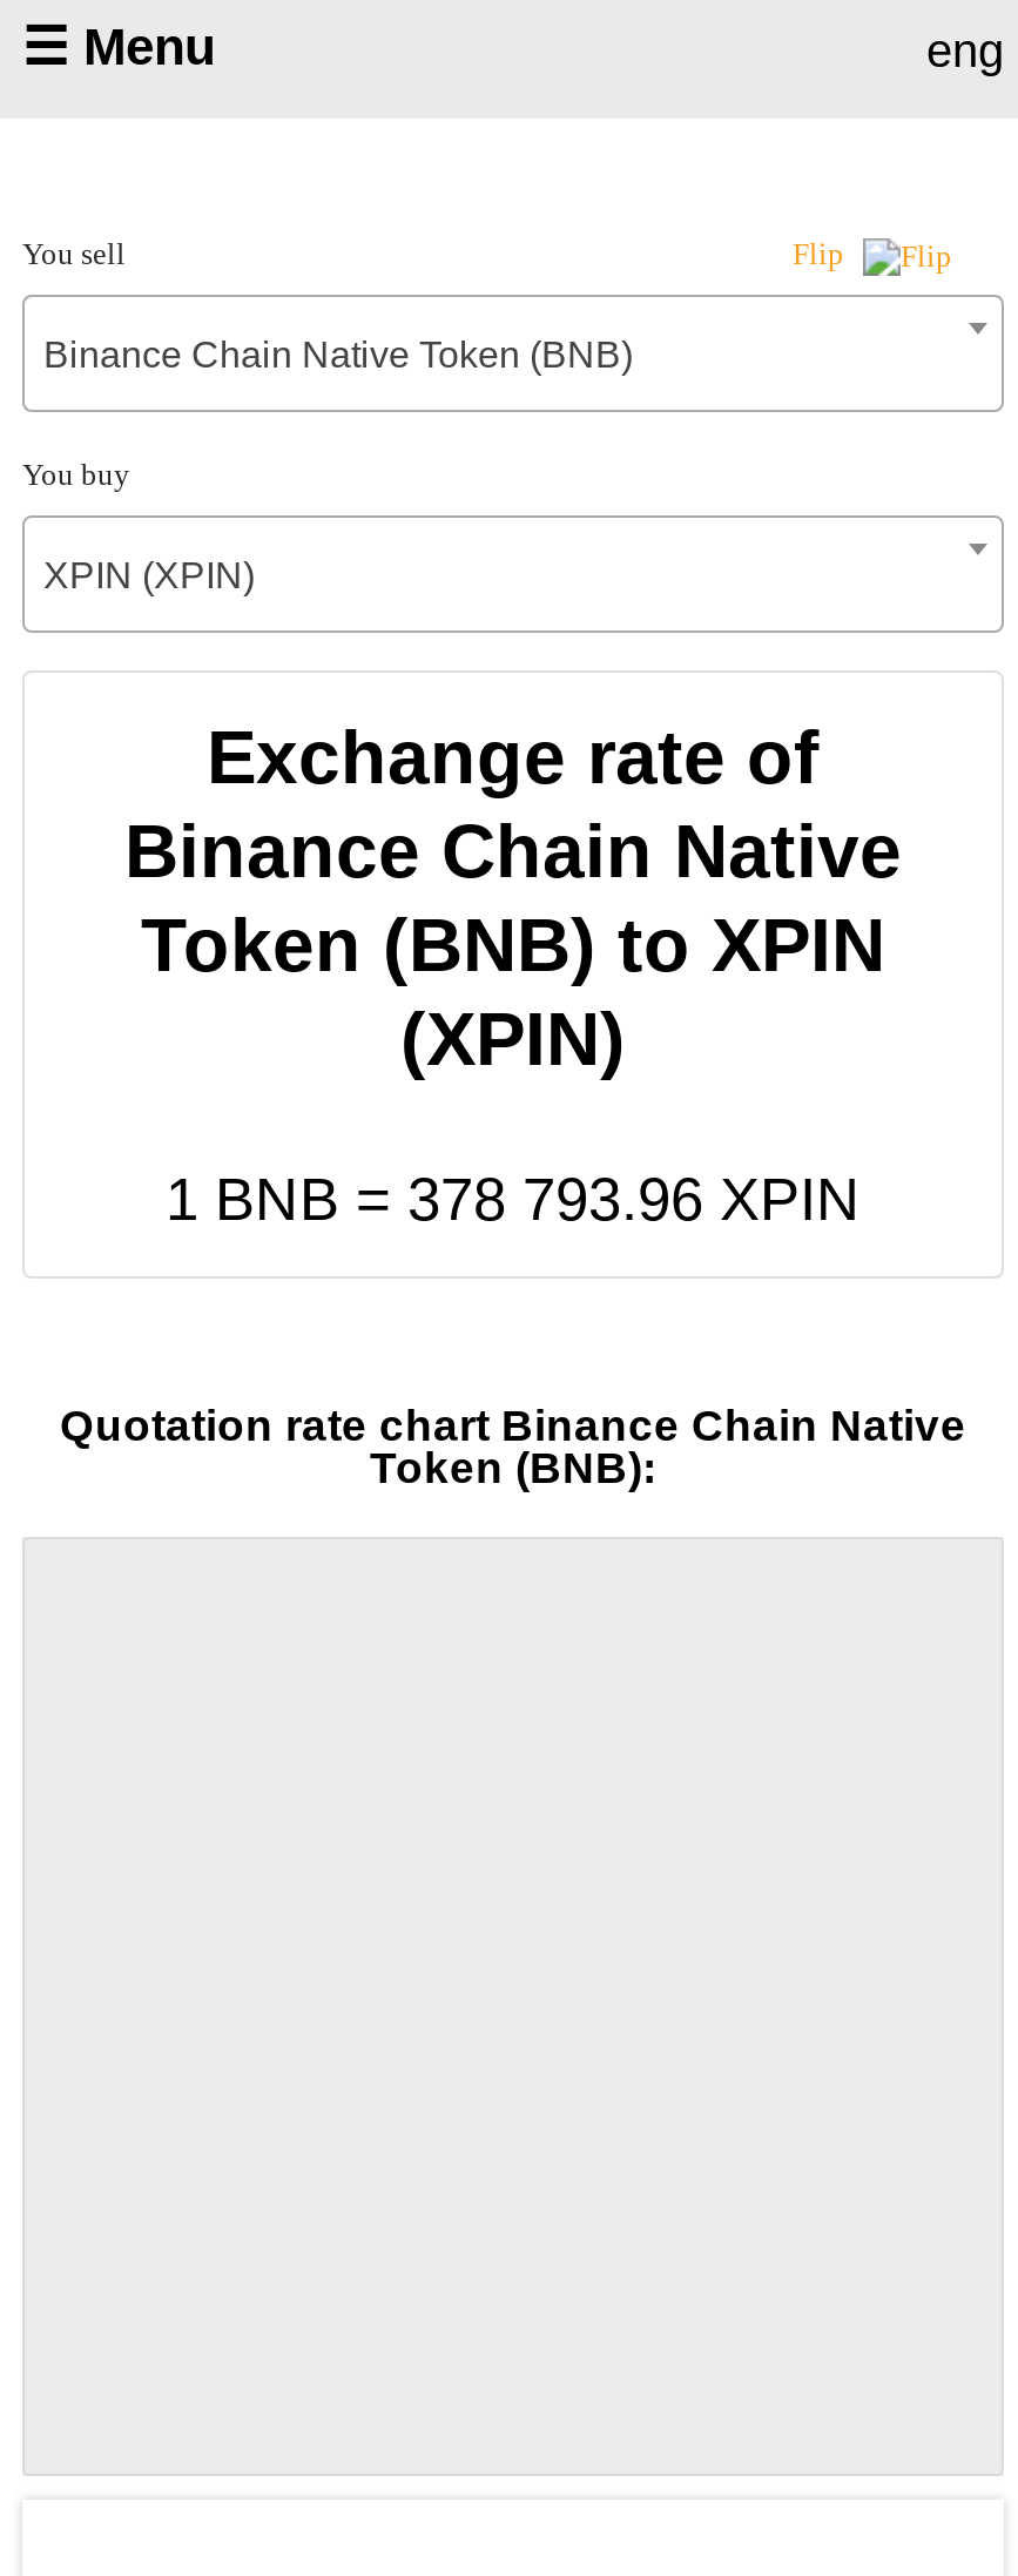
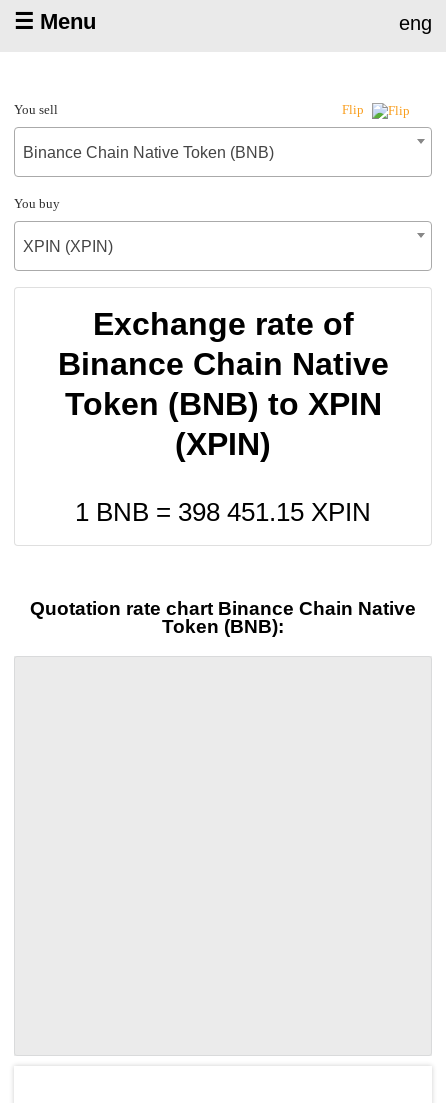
[166,1165,861,1231] 1 BNB = 378 793.96 XPIN -> [75,498,371,526] 1 BNB = 398 451.15 XPIN

